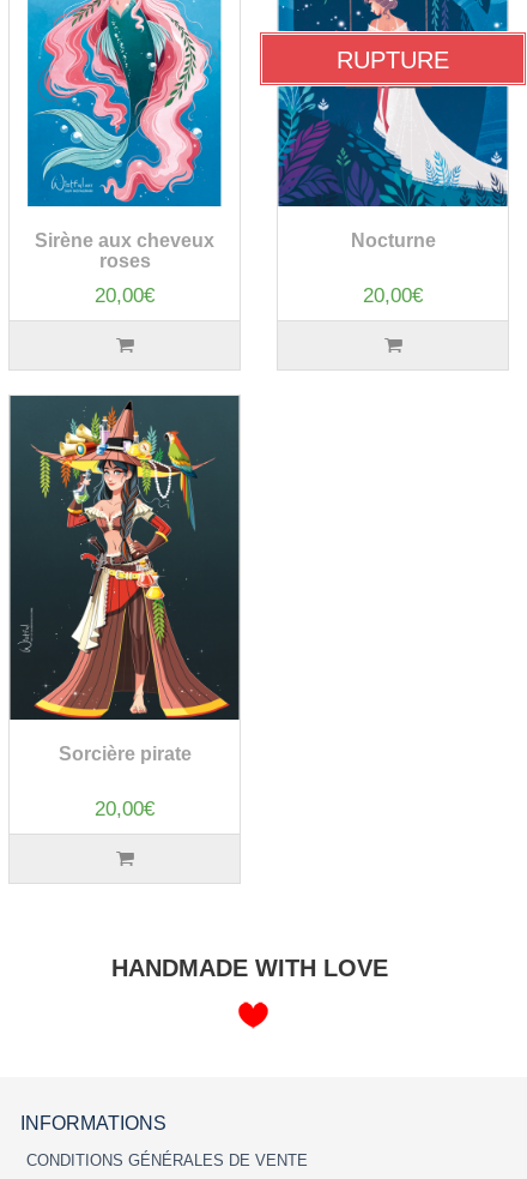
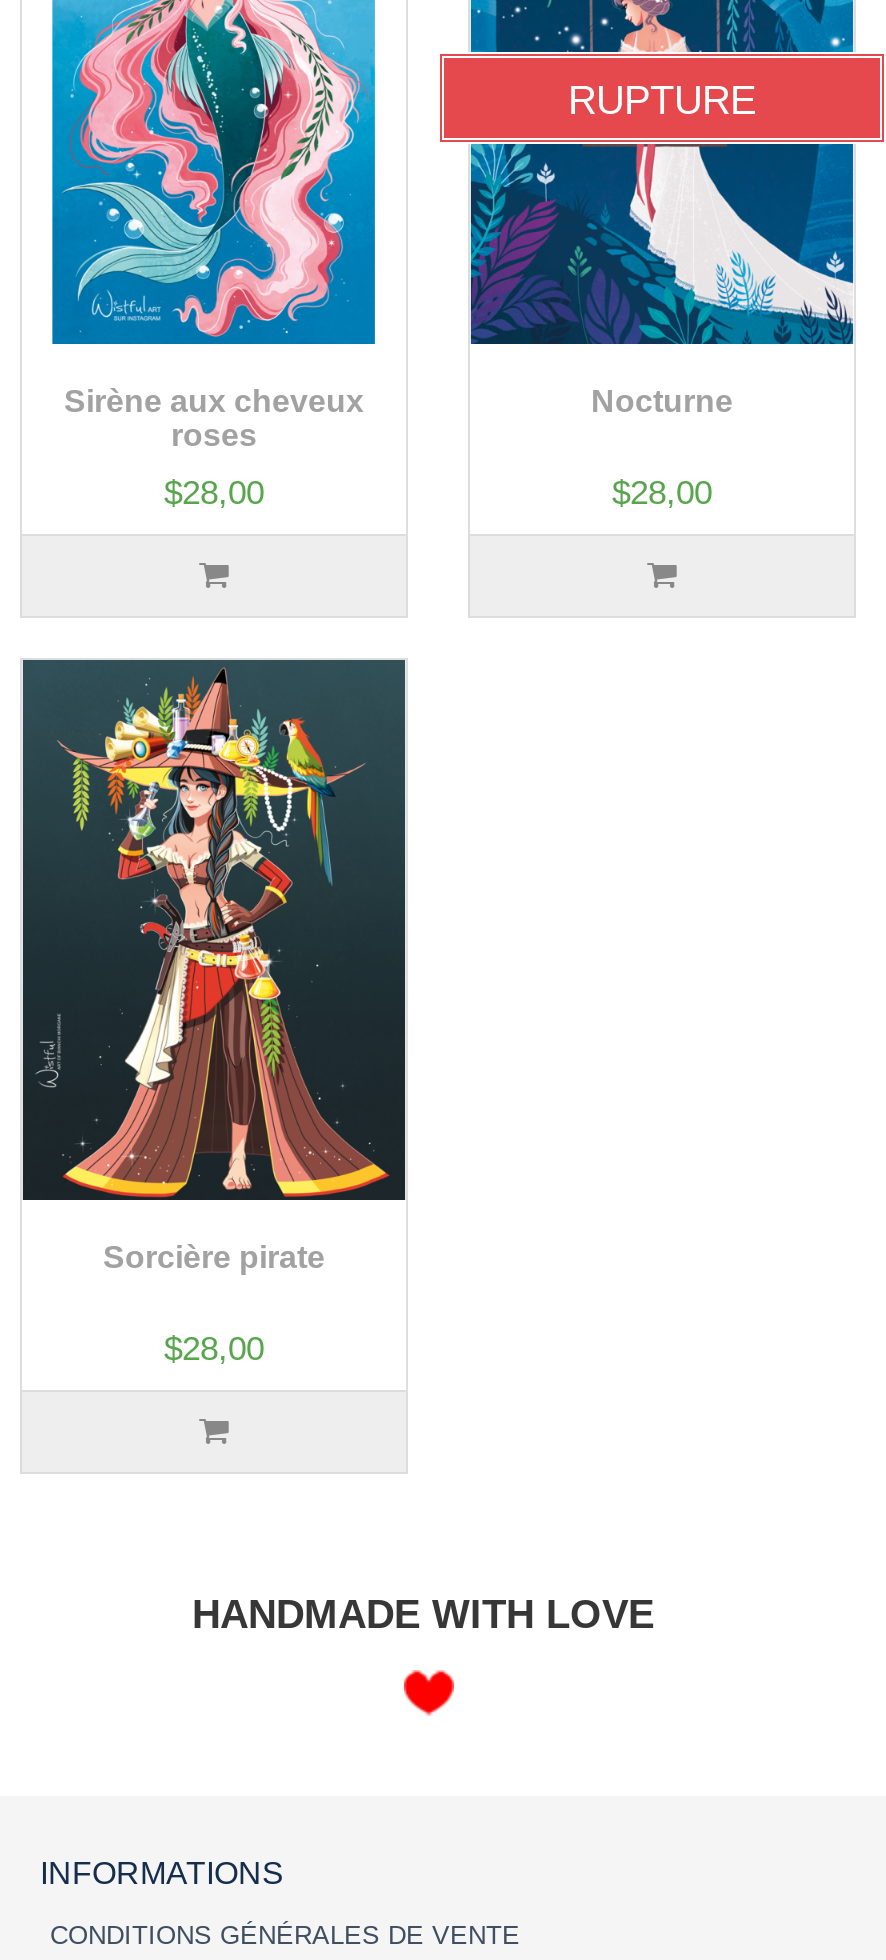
[95,285,155,308] 20,00€ -> [164,475,264,513] $28,00
[363,285,423,308] 20,00€ -> [612,475,712,513] $28,00
[95,798,155,821] 20,00€ -> [164,1331,264,1369] $28,00

